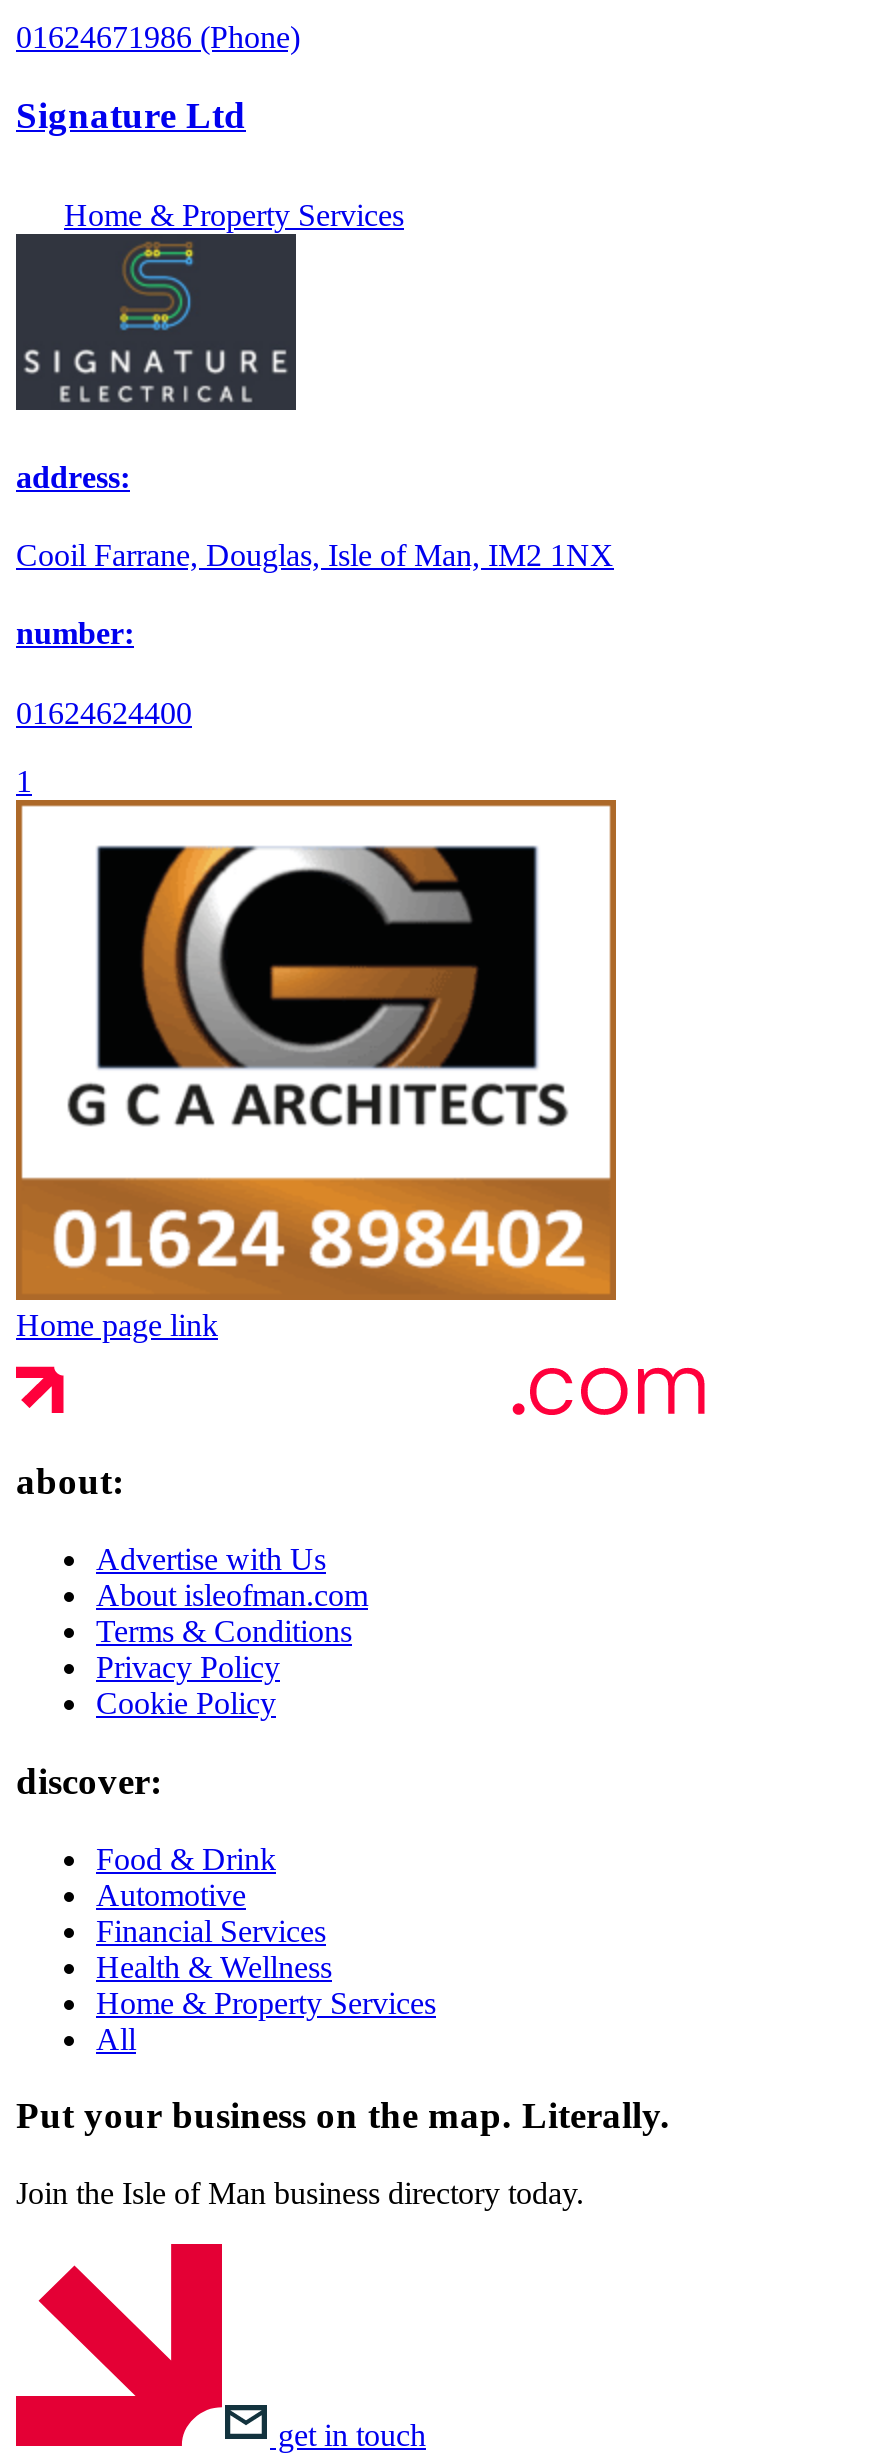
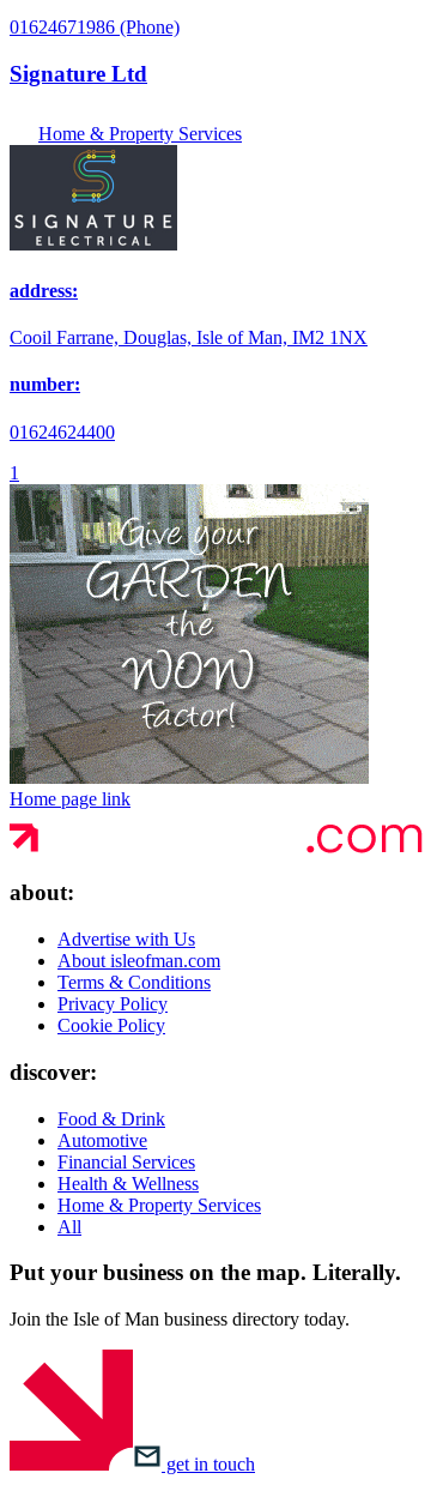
[14,798,618,1302] [image] -> [8,483,370,785] [image]

